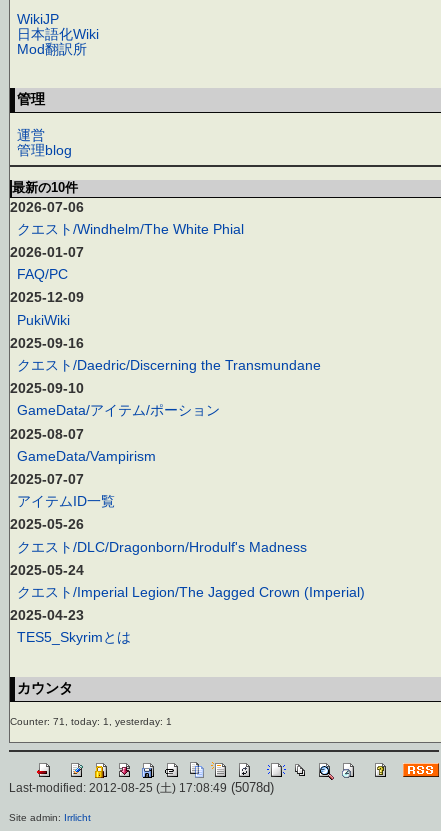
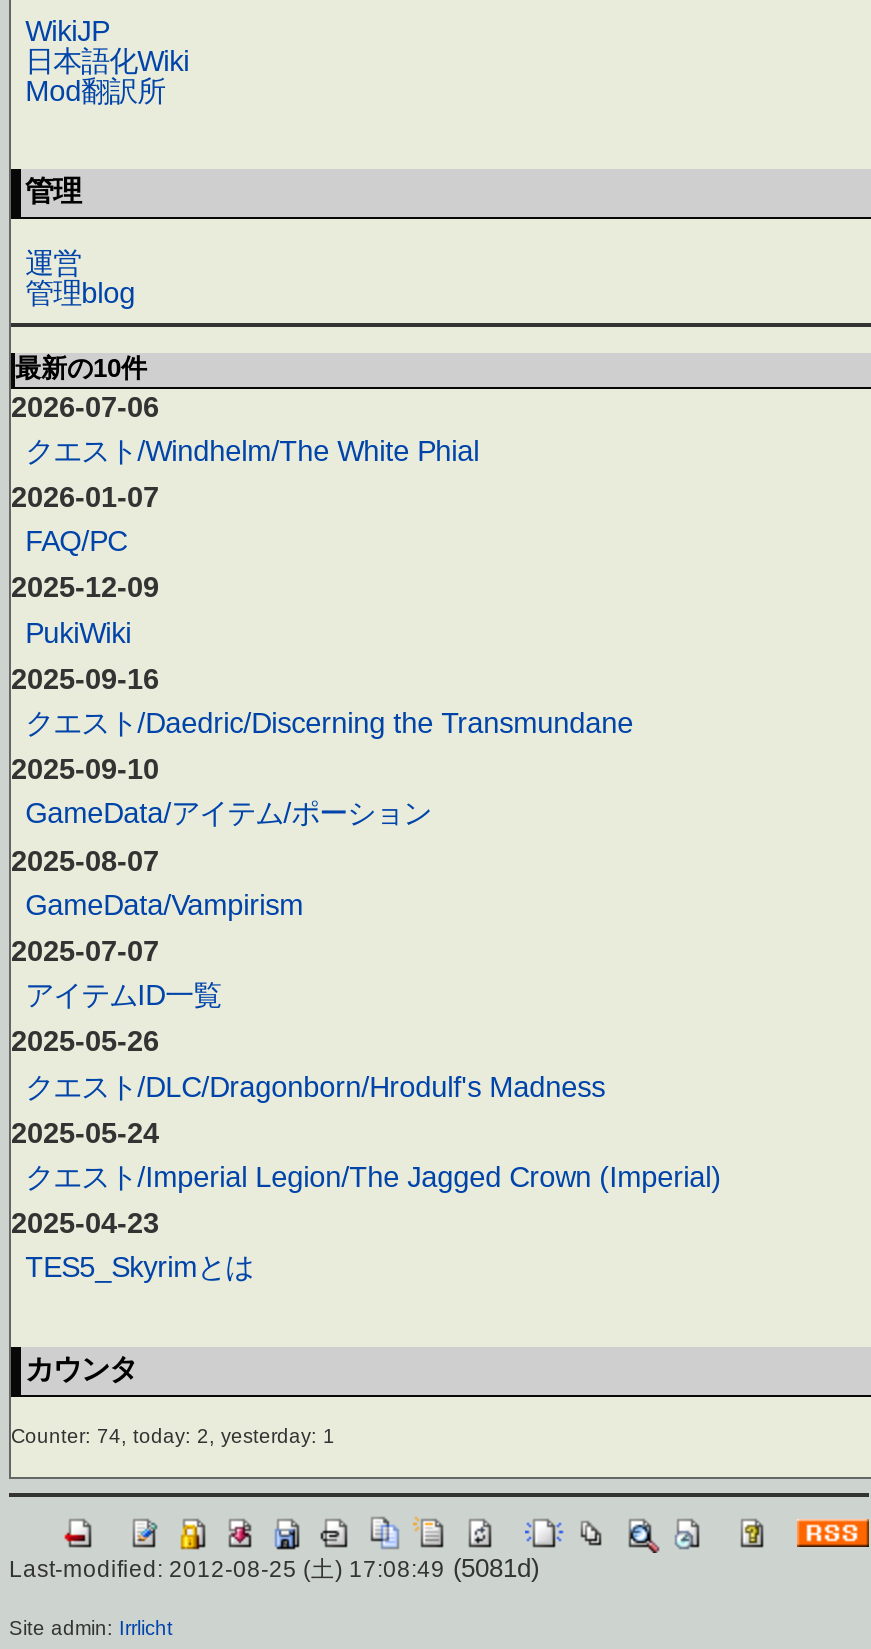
[10,716,172,727] Counter: 71, today: 1, yesterday: 1 -> [11,1426,335,1448] Counter: 74, today: 2, yesterday: 1
[9,780,274,795] Last-modified: 2012-08-25 (土) 17:08:49 (5078d) -> [9,1552,539,1582] Last-modified: 2012-08-25 (土) 17:08:49 (5081d)

